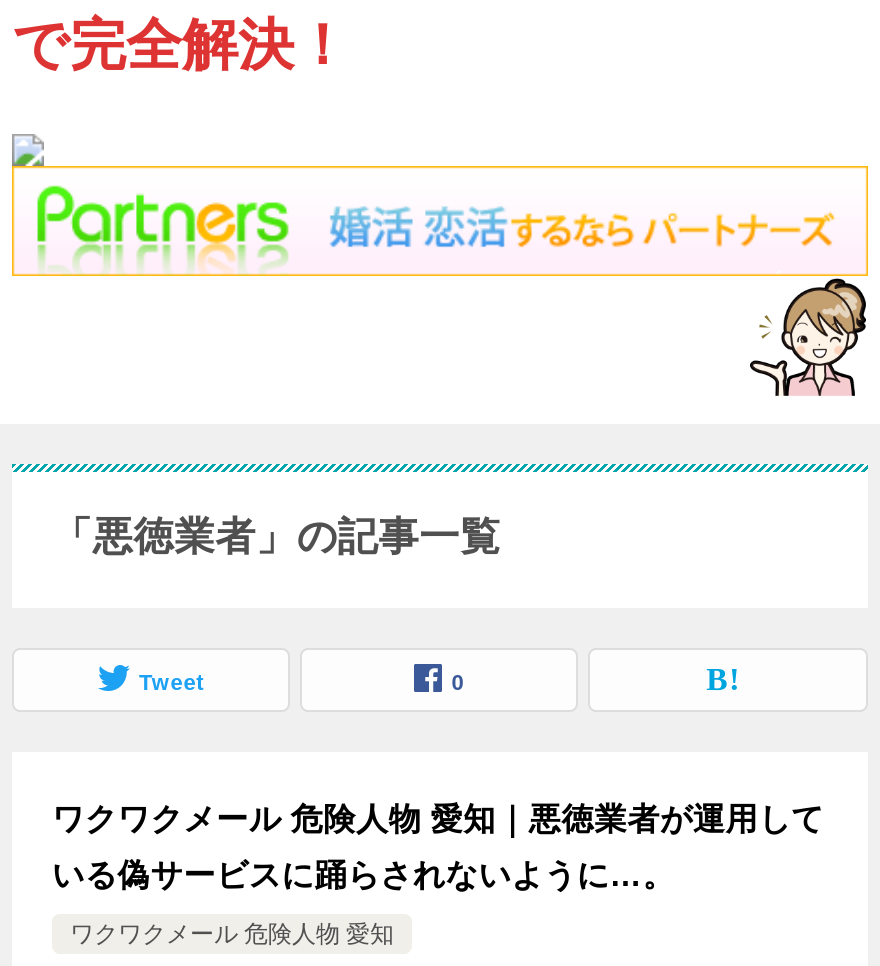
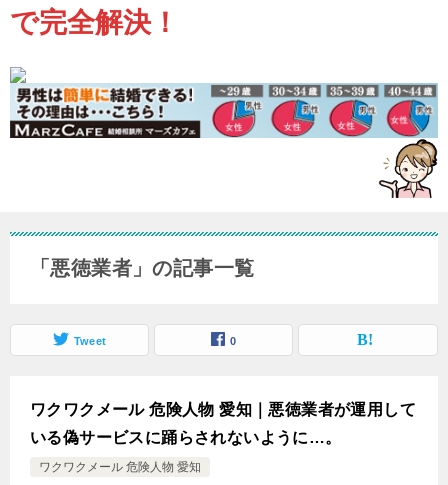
[10,164,870,278] [image] -> [9,82,439,139] [image]

